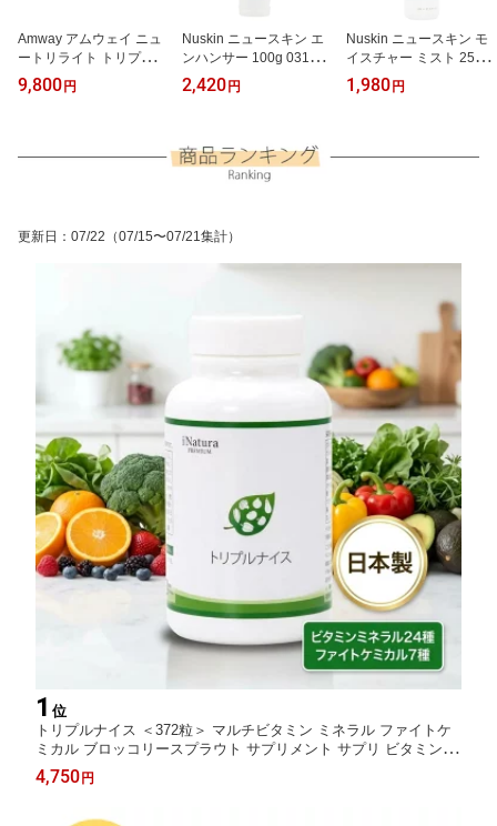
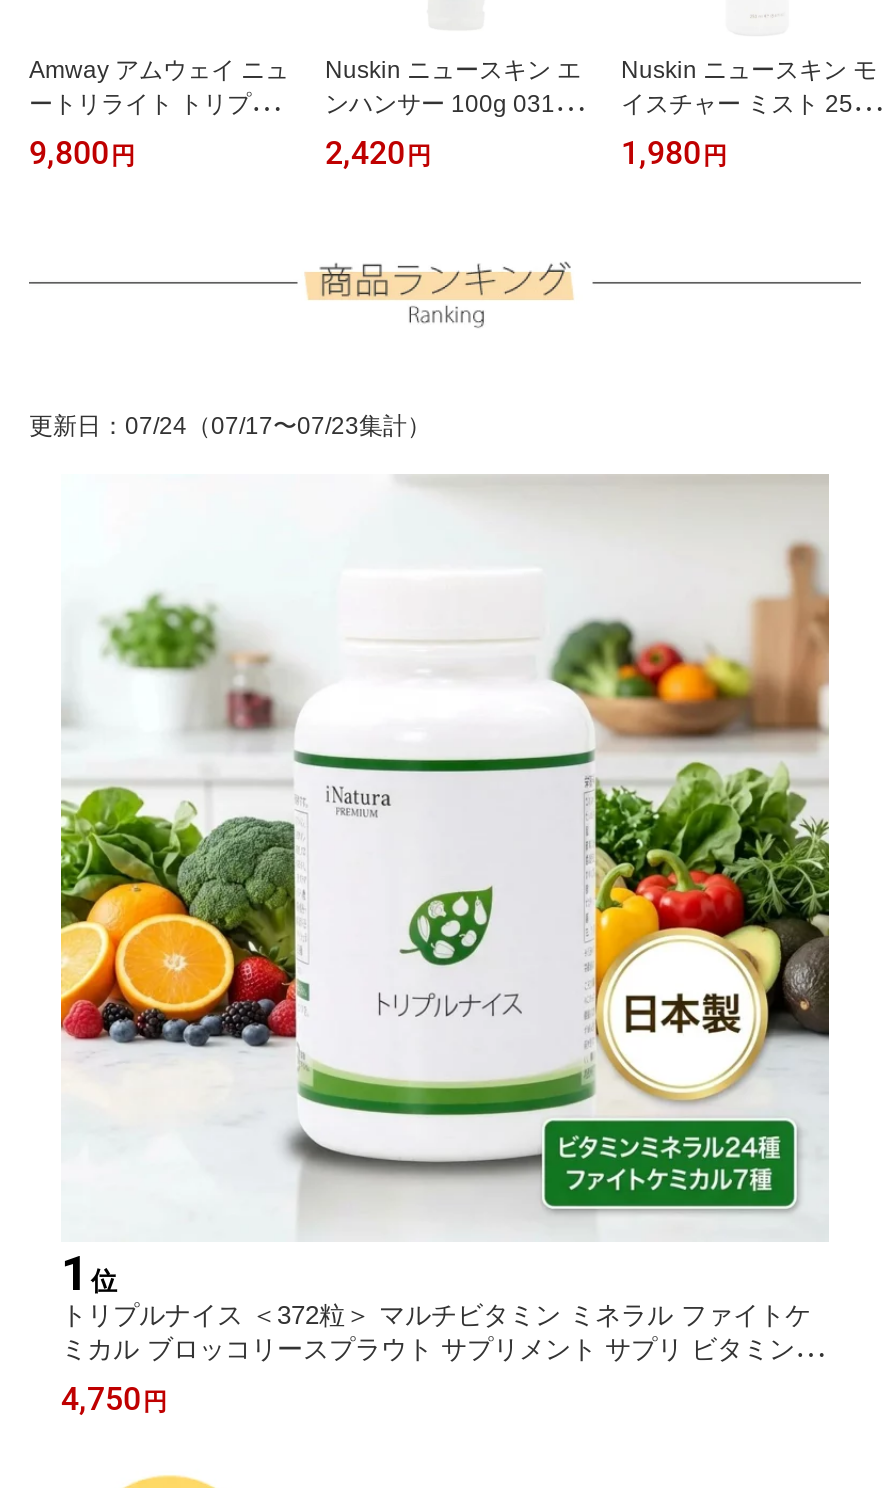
[18,228,241,244] 更新日：07/22（07/15〜07/21集計） -> [29,411,431,439] 更新日：07/24（07/17〜07/23集計）

